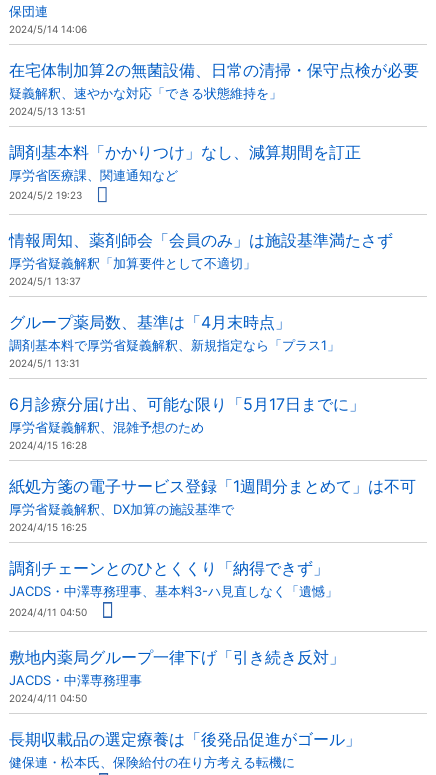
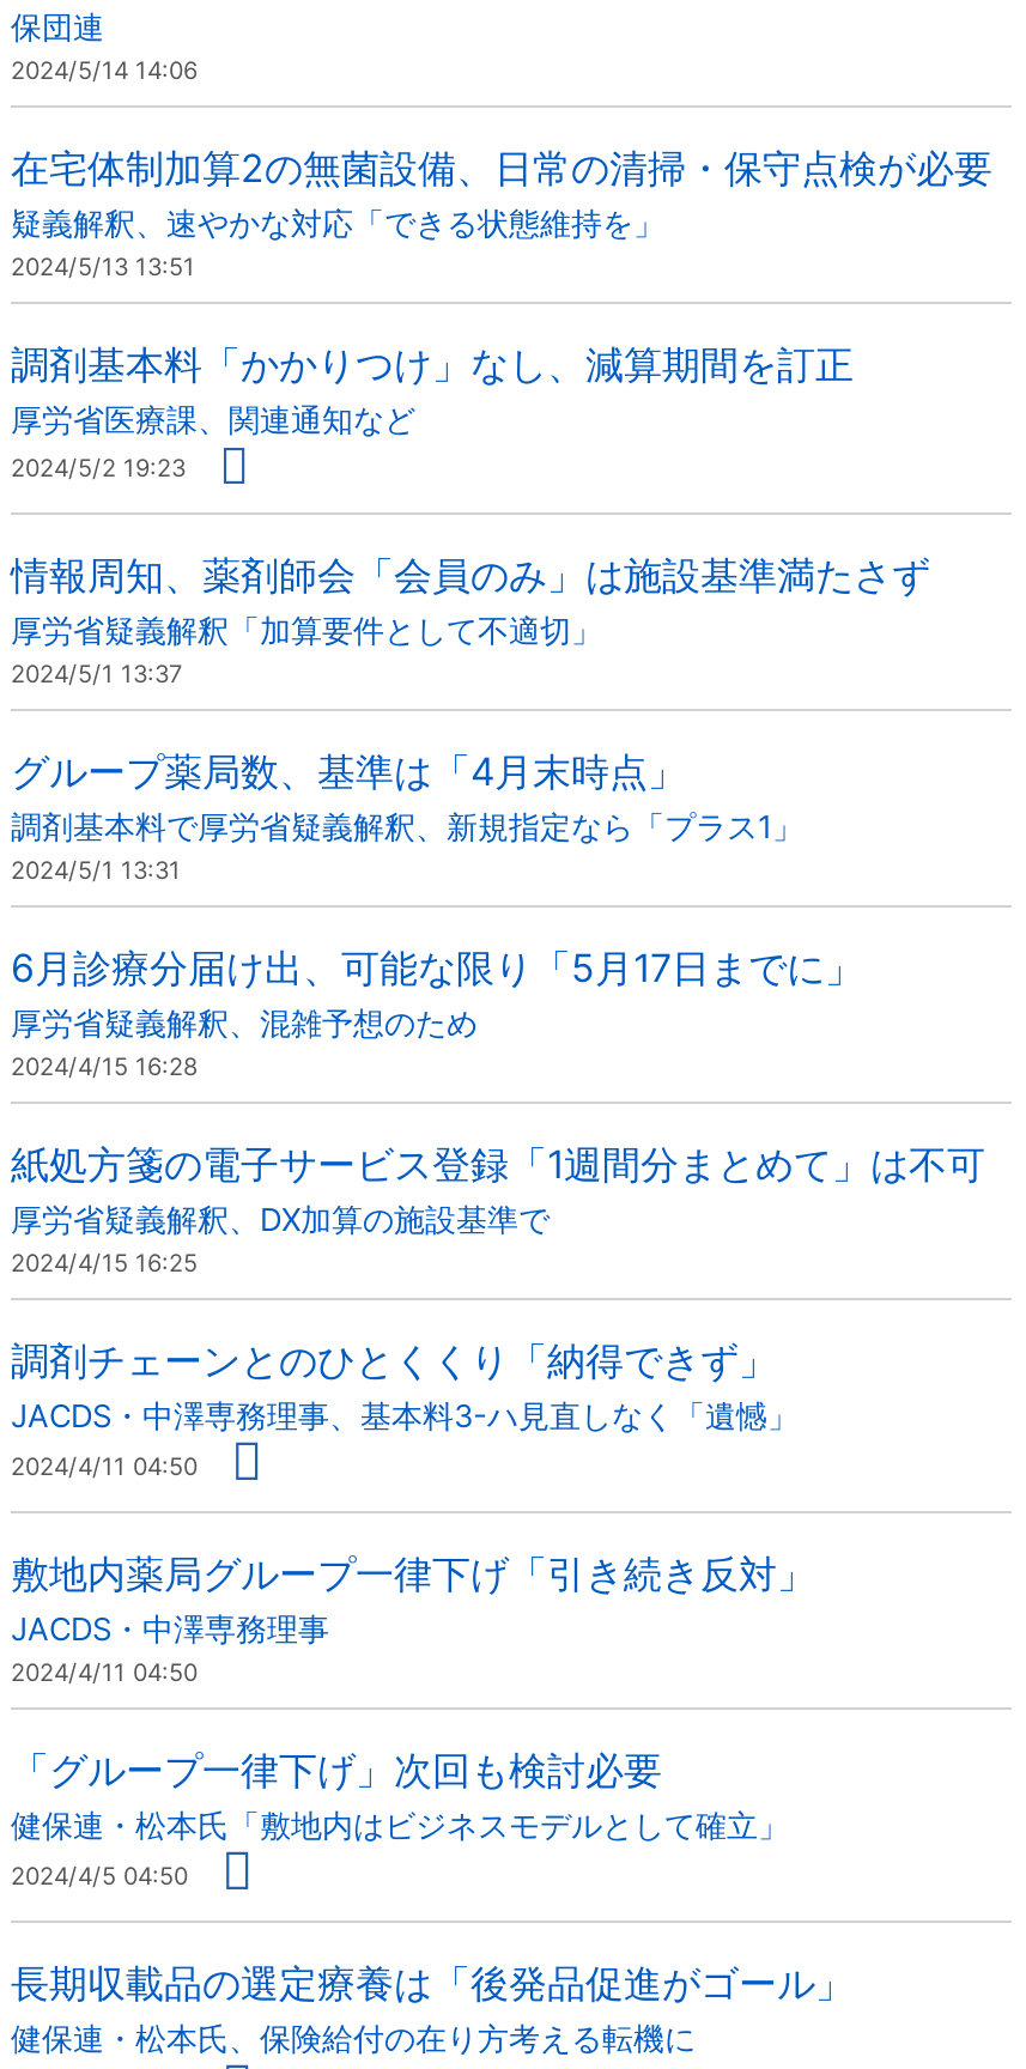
none -> [11,1746,789,1889] 「グループ一律下げ」次回も検討必要 | 健保連・松本氏「敷地内はビジネスモデルとして確立」 | 2024/4/5 04:50

